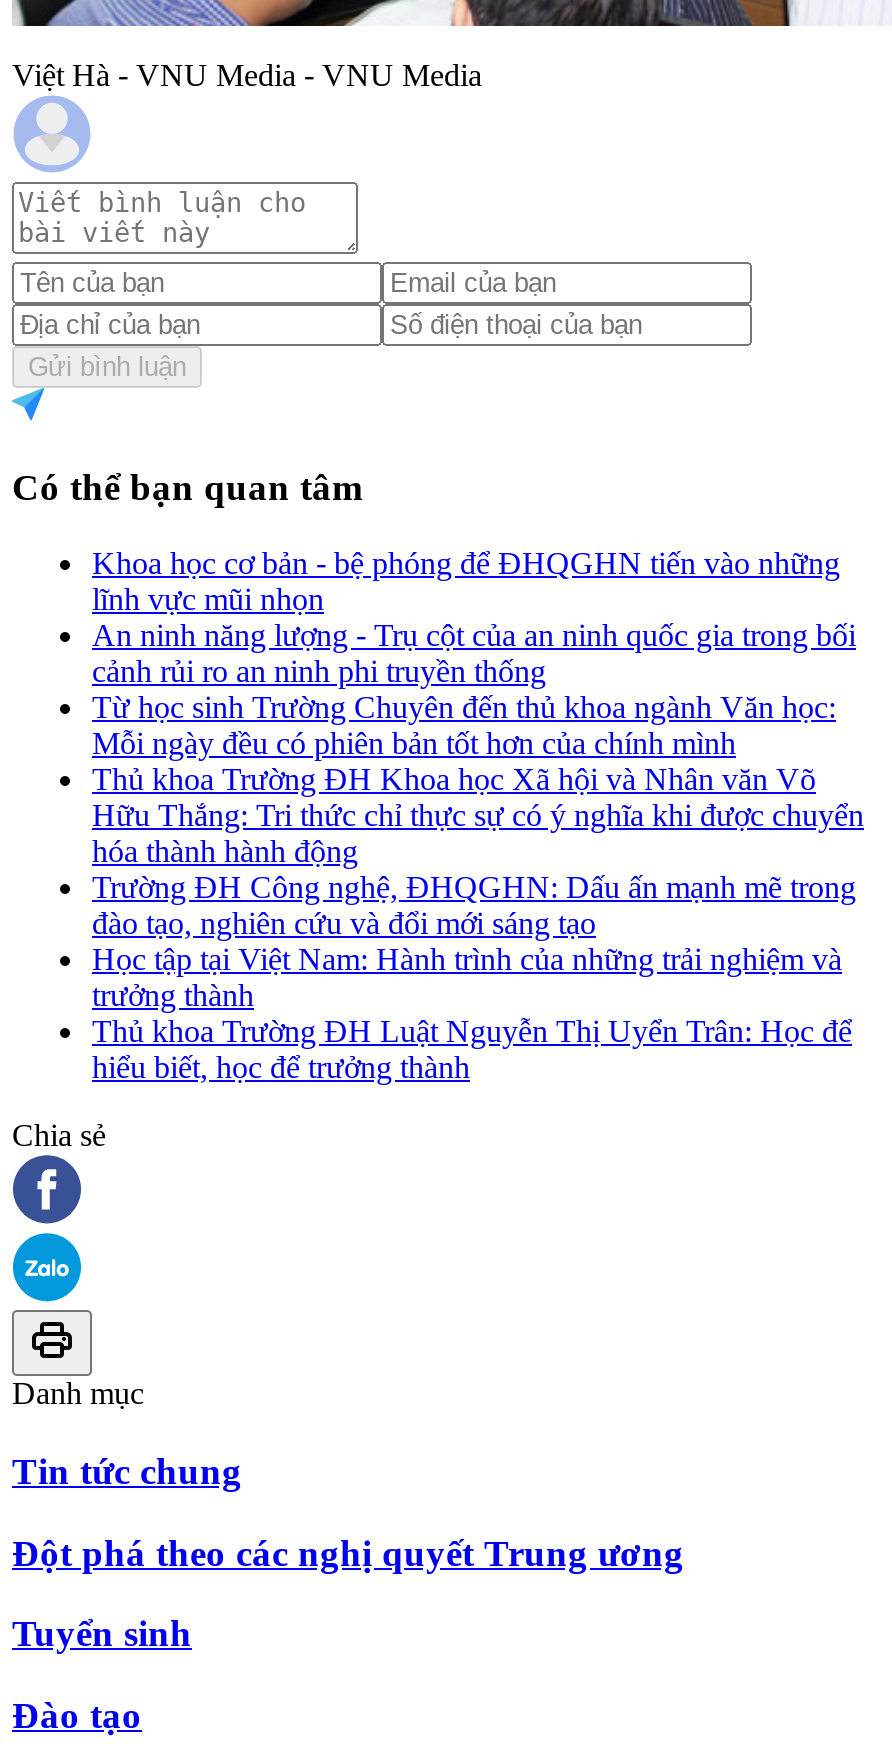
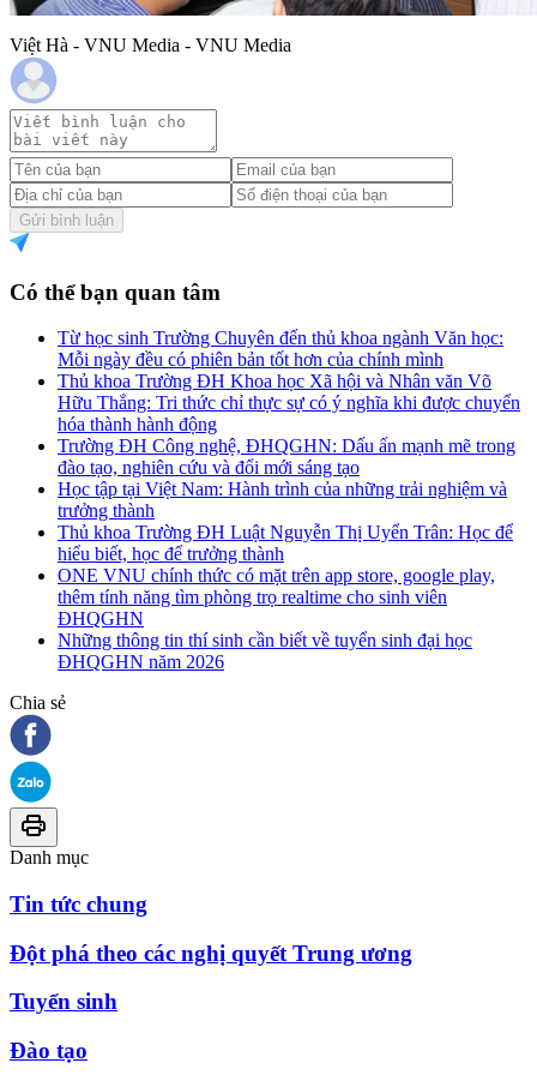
[92,546,856,688] Khoa học cơ bản - bệ phóng để ĐHQGHN tiến vào những | lĩnh vực mũi nhọn | An ninh năng lượng - Trụ cột của an ninh quốc gia trong bối | cảnh rủi ro an ninh phi truyền thống -> none
moved [92,690,864,1084] -> [58,328,520,564]: Từ học sinh Trường Chuyên đến thủ khoa ngành Văn học: | Mỗi ngày đều có phiên bản tốt hơn của chính mình | Thủ khoa Trường ĐH Khoa học Xã hội và Nhân văn Võ | ... | Thủ khoa Trường ĐH Luật Nguyễn Thị Uyển Trân: Học để | hiểu biết, học để trưởng thành
none -> [58,565,495,672] ONE VNU chính thức có mặt trên app store, google play, | thêm tính năng tìm phòng trọ realtime cho sinh viên | ĐHQGHN | Những thông tin thí sinh cần biết về tuyển sinh đại học | ĐHQGHN năm 2026

